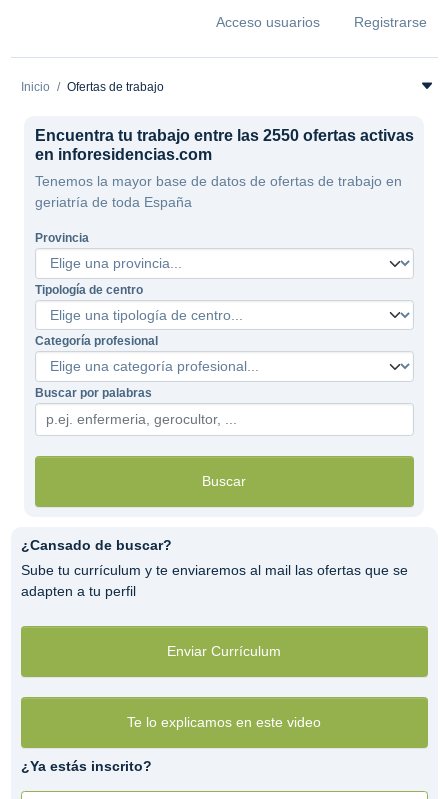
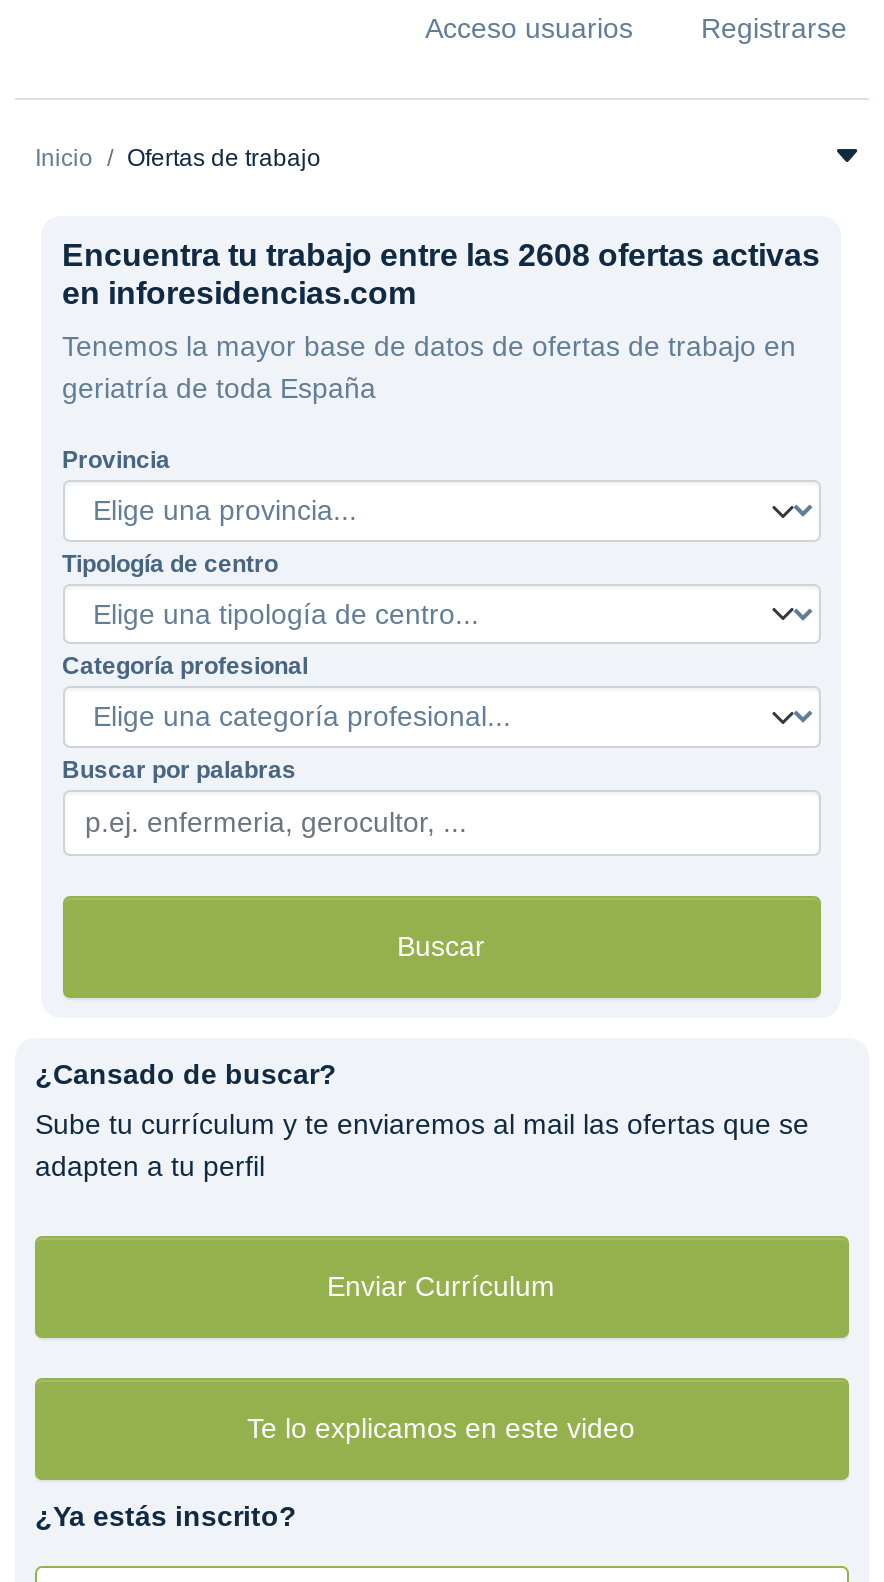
[34,127,413,144] Encuentra tu trabajo entre las 2550 ofertas activas -> [62,238,820,272] Encuentra tu trabajo entre las 2608 ofertas activas

